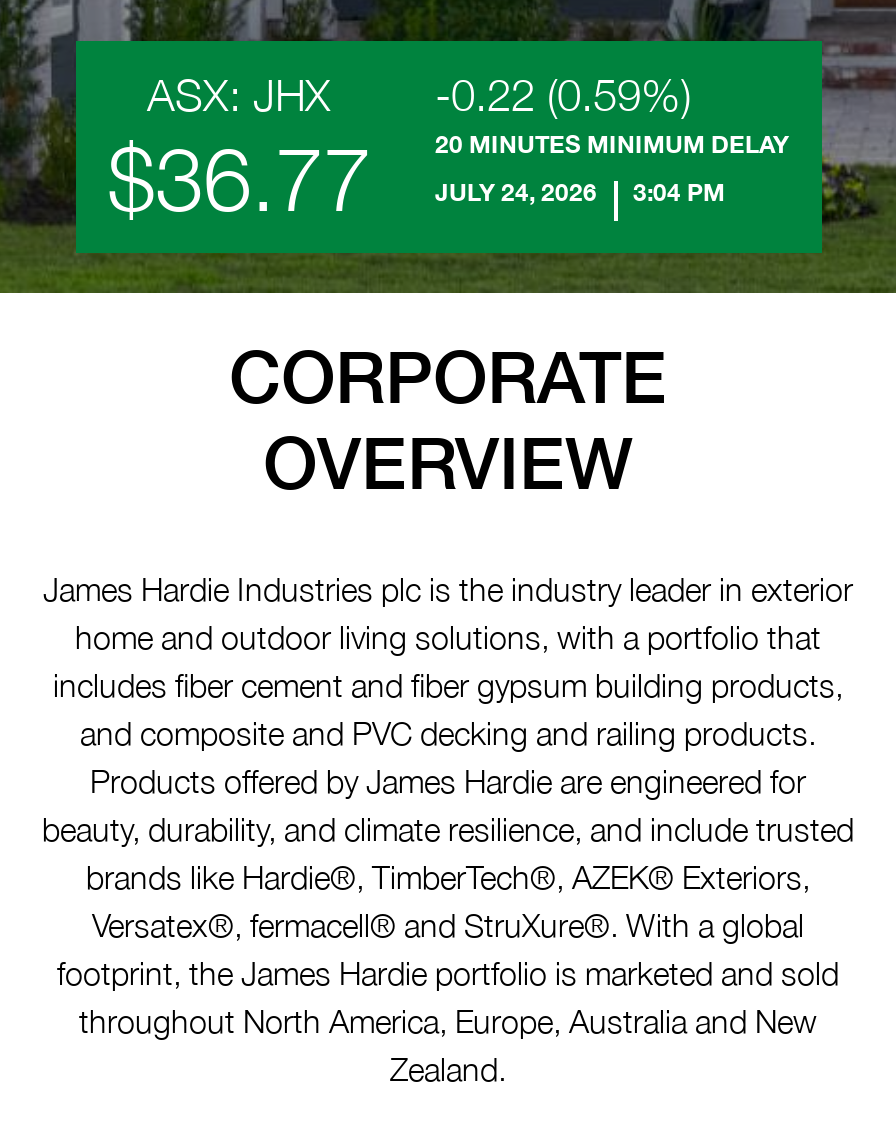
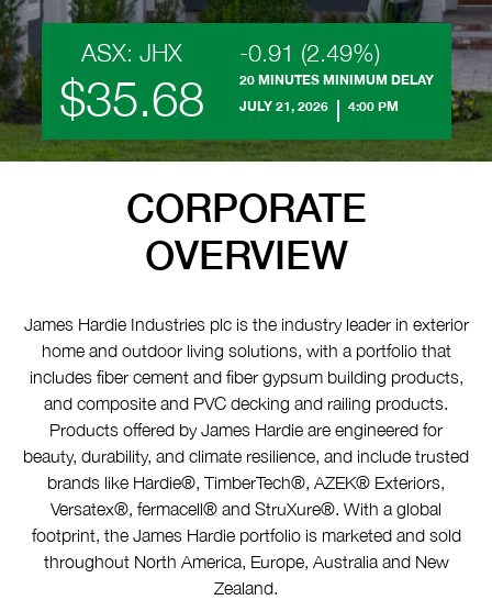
[147,69,691,121] ASX: JHX -0.22 (0.59%) -> [81,38,379,67] ASX: JHX -0.91 (2.49%)
[107,125,371,229] $36.77 -> [59,69,204,126] $35.68
[435,177,597,207] JULY 24, 2026 -> [239,97,328,114] JULY 21, 2026
[633,177,725,207] 3:04 PM -> [348,97,398,114] 4:00 PM

